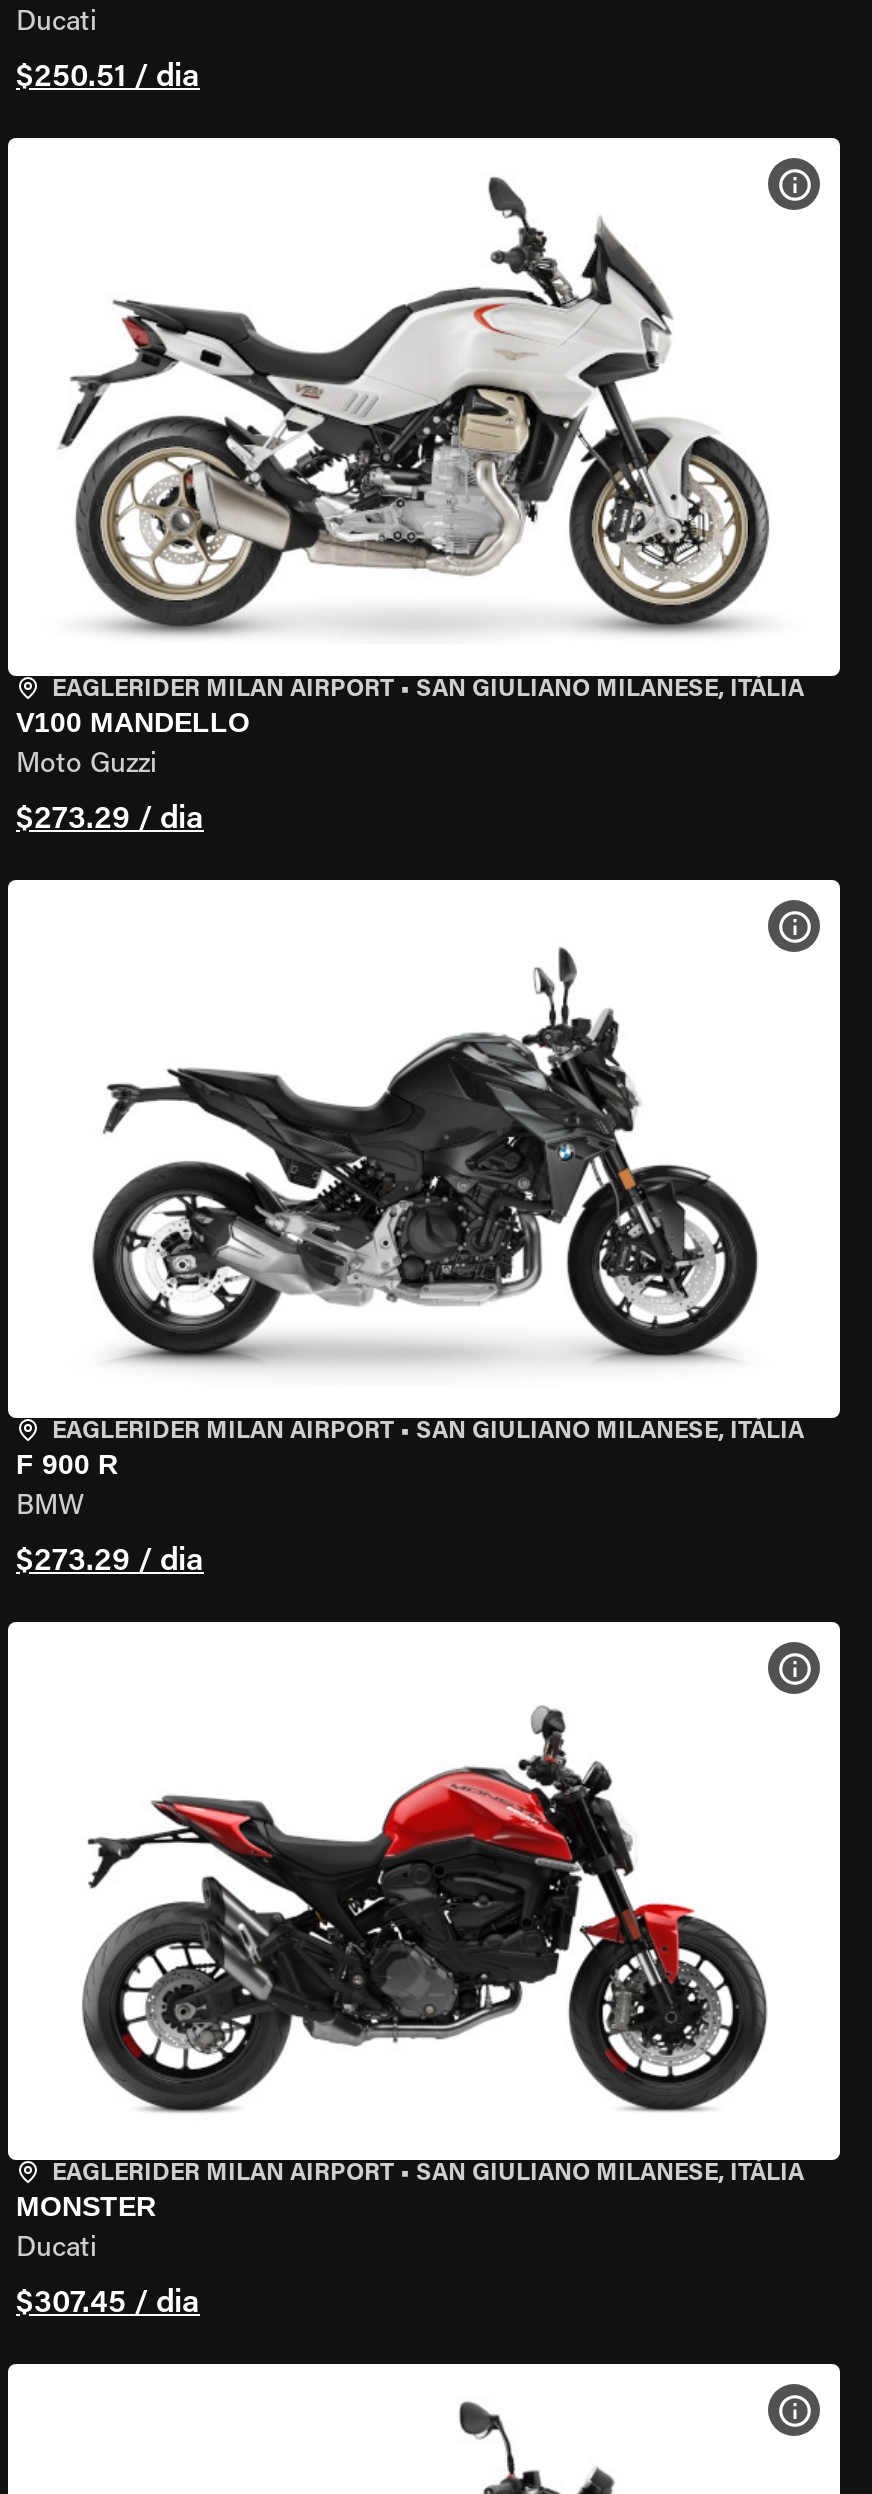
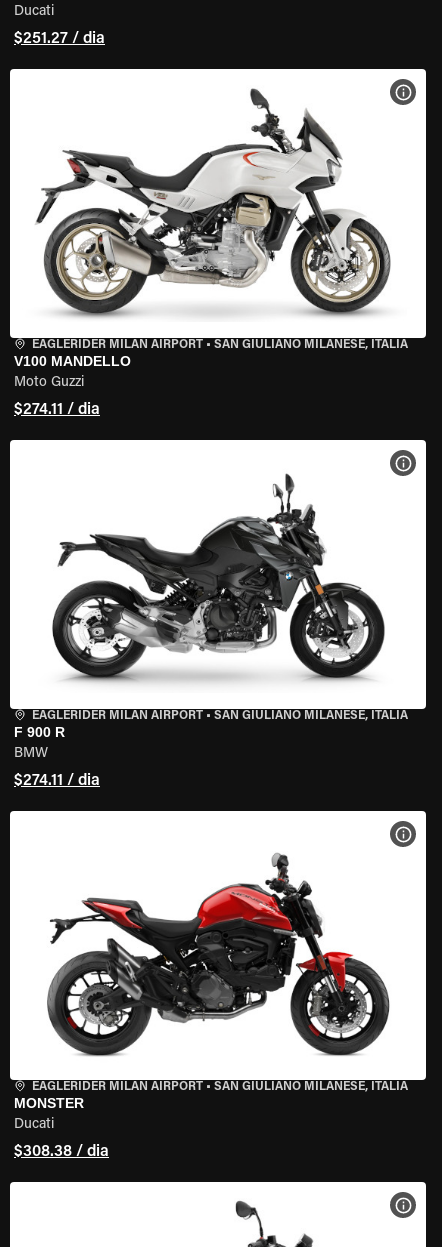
[16,62,200,94] $250.51 / dia -> [14,31,105,47] $251.27 / dia
[16,804,204,836] $273.29 / dia -> [14,402,100,418] $274.11 / dia
[16,1546,204,1578] $273.29 / dia -> [14,773,100,789] $274.11 / dia
[16,2288,200,2320] $307.45 / dia -> [14,1144,109,1160] $308.38 / dia

